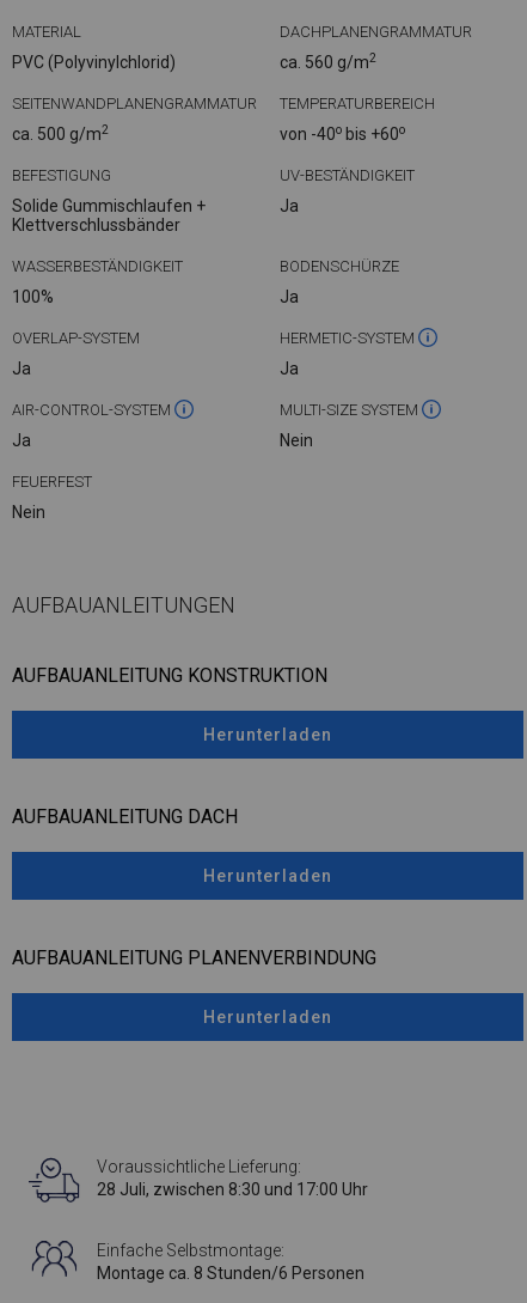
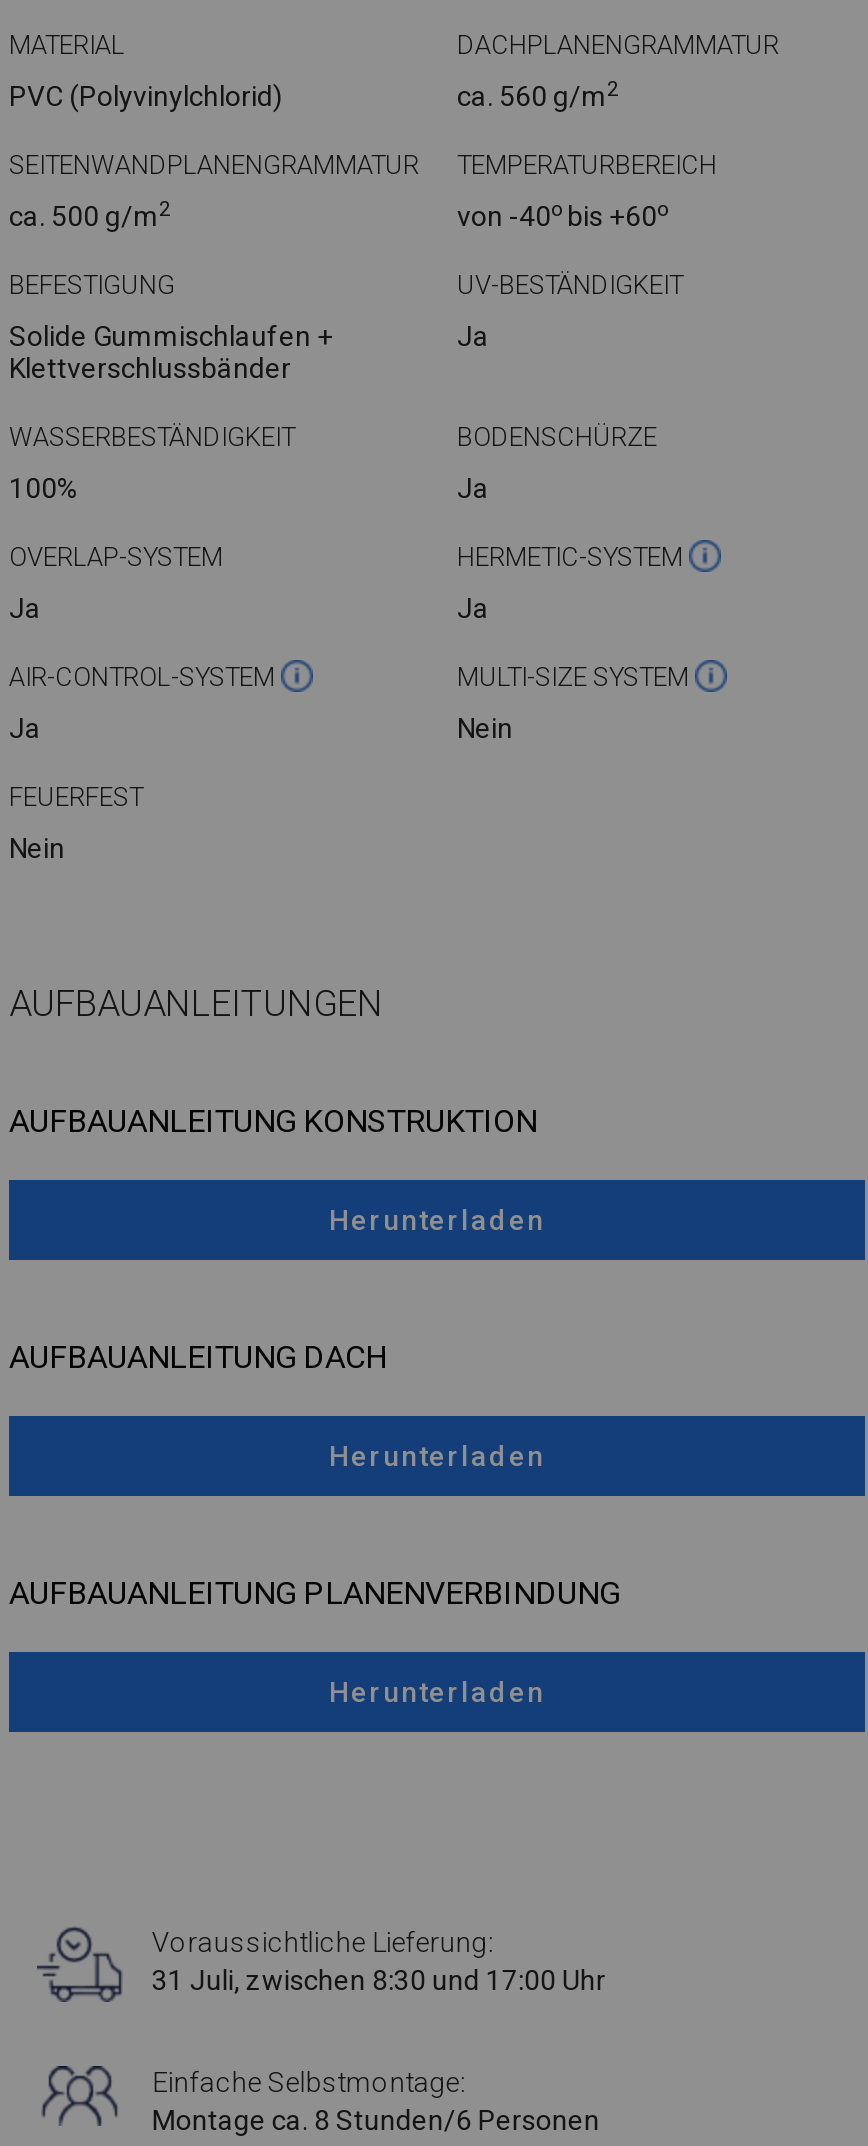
[97,1180,368,1199] 28 Juli, zwischen 8:30 und 17:00 Uhr -> [152,1964,606,1996] 31 Juli, zwischen 8:30 und 17:00 Uhr

